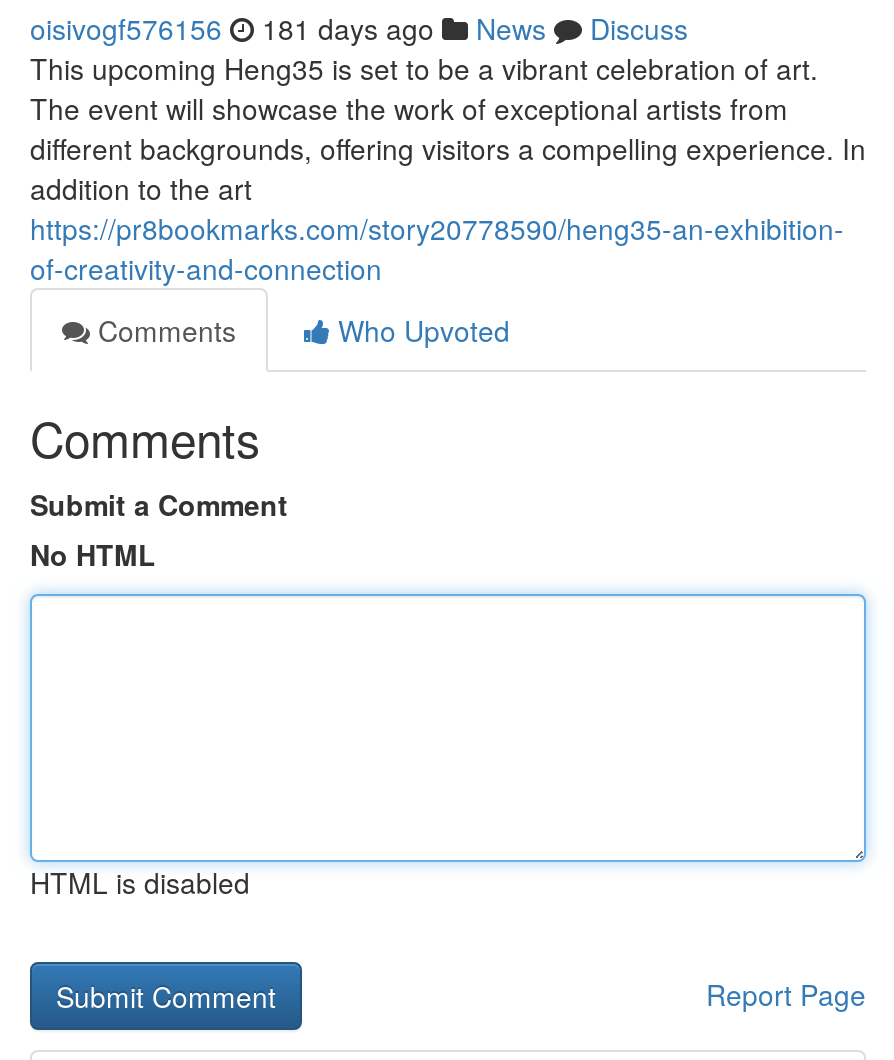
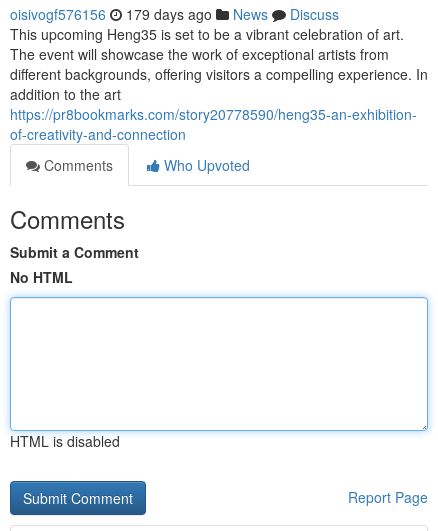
[30,8,688,48] oisivogf576156 181 days ago News Discuss -> [10,4,339,24] oisivogf576156 179 days ago News Discuss

